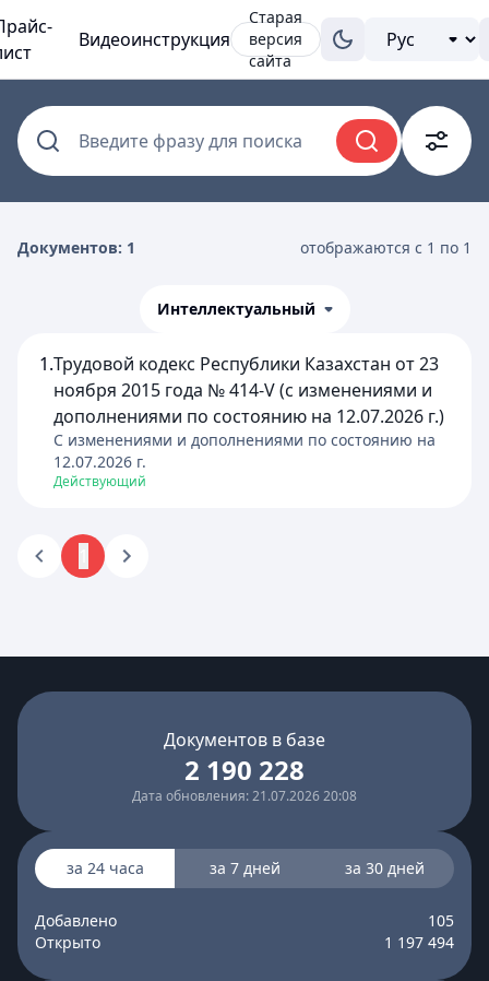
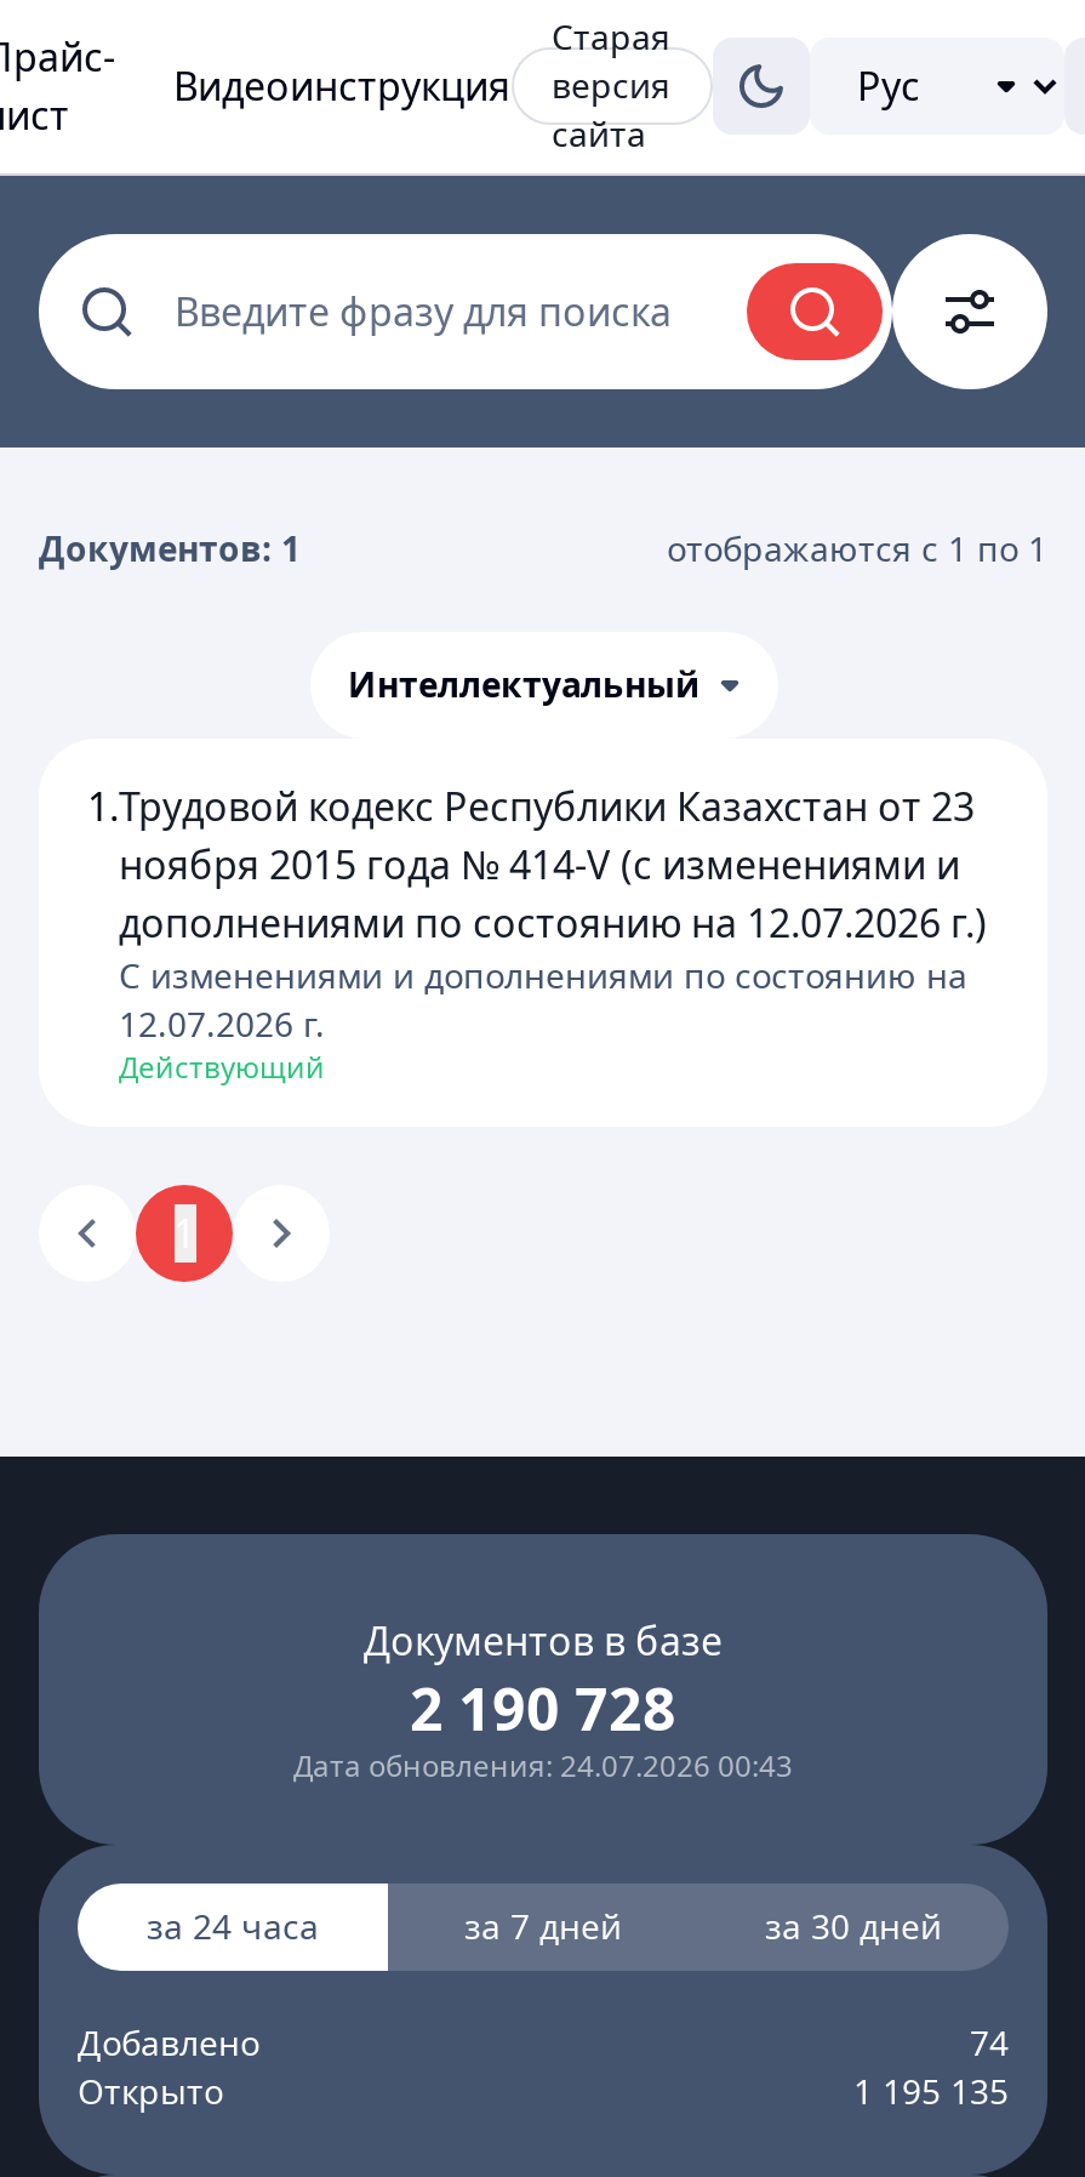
[184,752,305,788] 2 190 228 -> [410,1668,676,1748] 2 190 728
[132,787,357,805] Дата обновления: 21.07.2026 20:08 -> [293,1745,793,1786] Дата обновления: 24.07.2026 00:43
[428,910,454,931] 105 -> [970,2019,1009,2065] 74
[384,932,454,953] 1 197 494 -> [853,2068,1009,2114] 1 195 135

